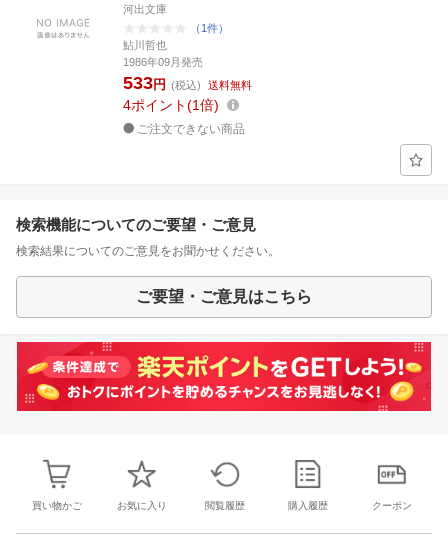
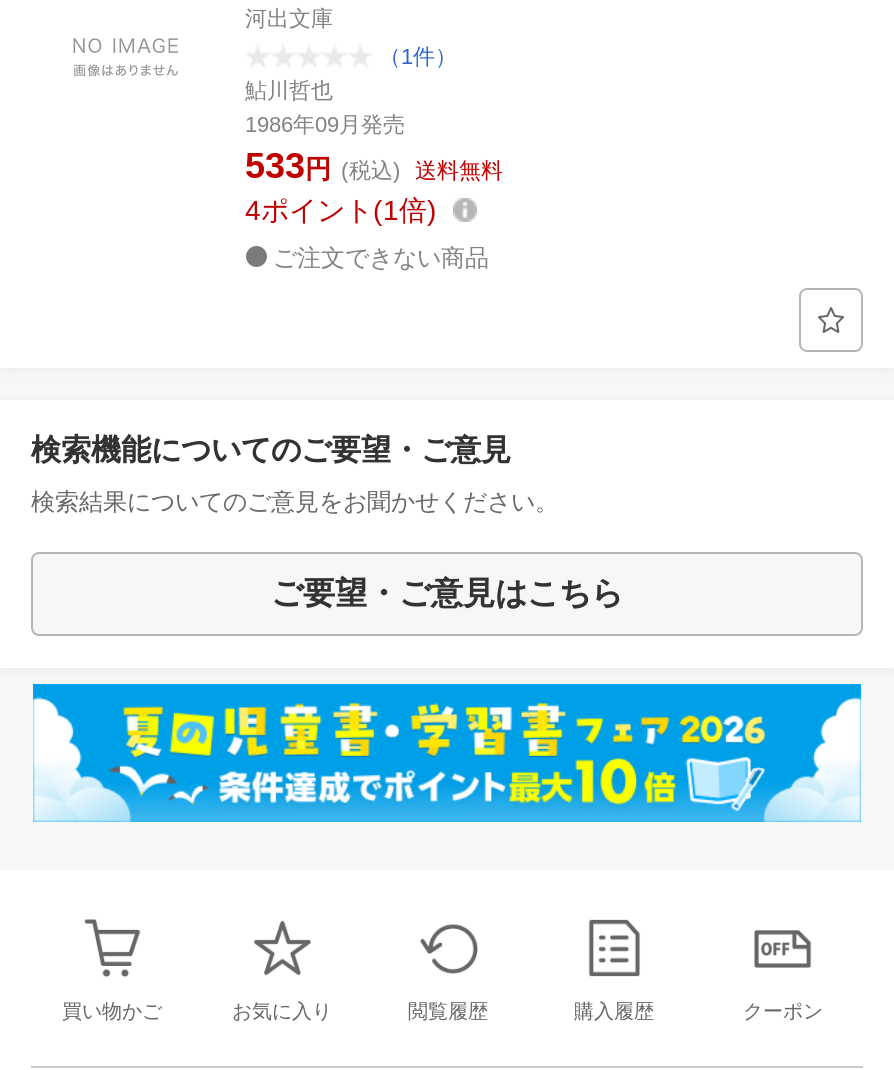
[16,341,432,412] [image] -> [31,682,863,824] [image]

